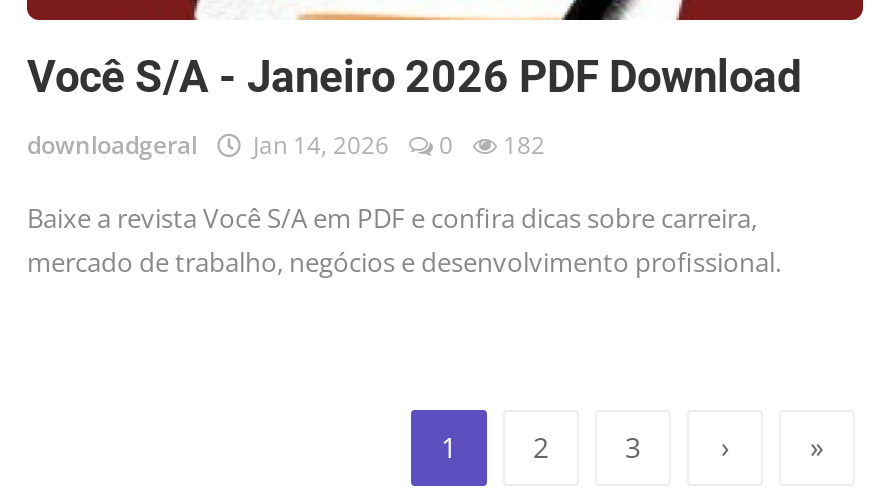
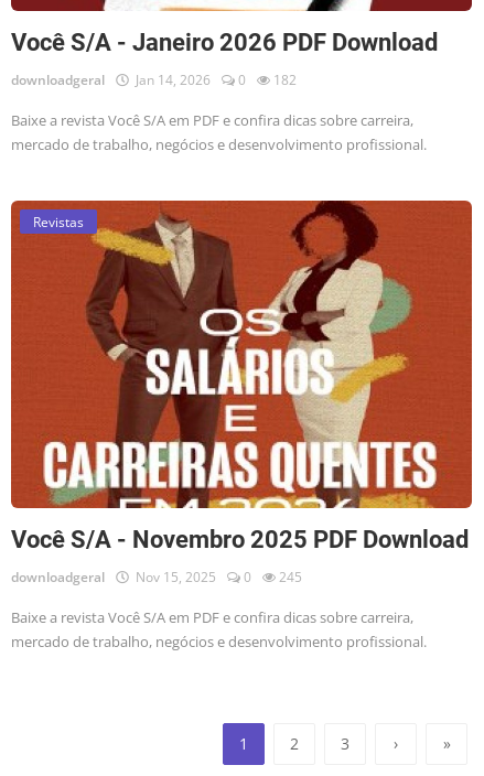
none -> [11,200,472,509] [image] | Revistas
none -> [11,526,469,652] Você S/A - Novembro 2025 PDF Download | downloadgeral | Nov 15, 2025 | 0 | 245 | Baixe a revista Você S/A em PDF e confira dicas sobre carreira, | mercado de trabalho, negócios e desenvolvimento profissional.

